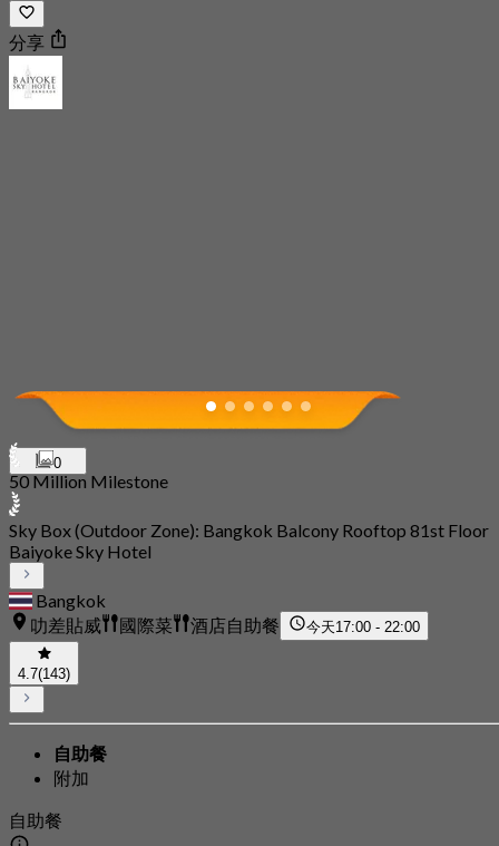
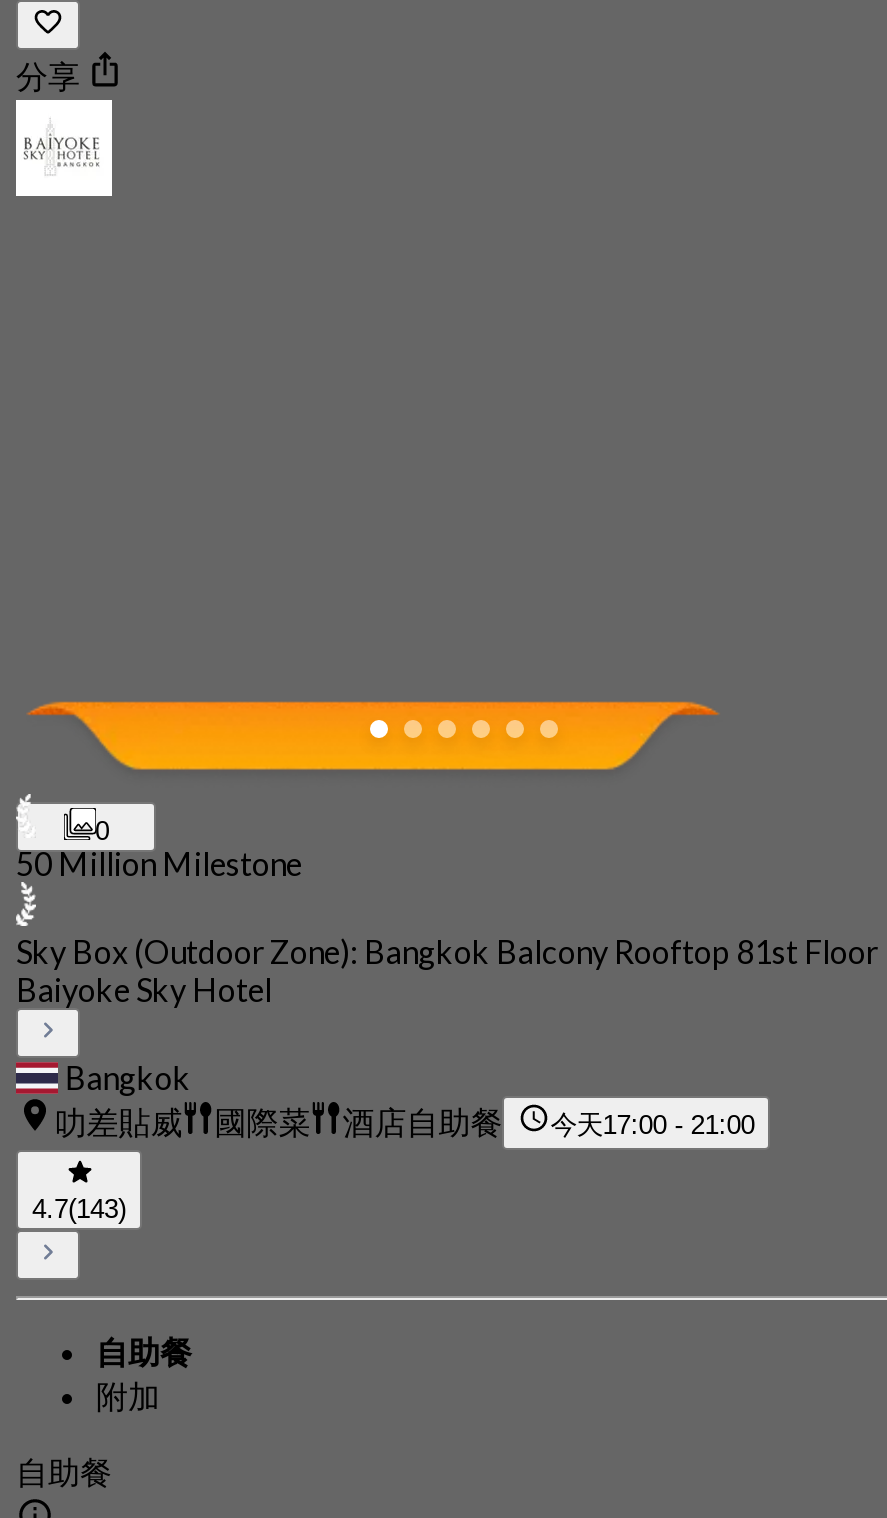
[30,614,420,635] 叻差貼威 國際菜 酒店自助餐 今天17:00 - 22:00 -> [54,1102,754,1140] 叻差貼威 國際菜 酒店自助餐 今天17:00 - 21:00

